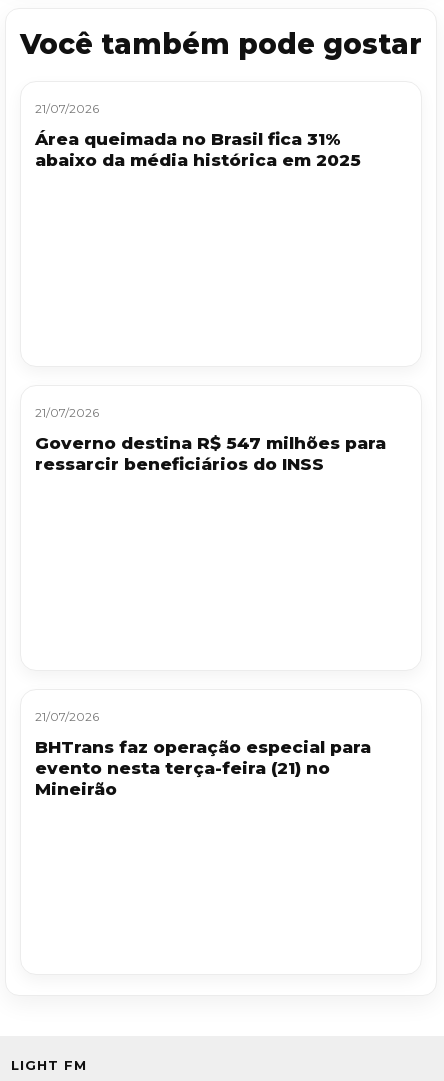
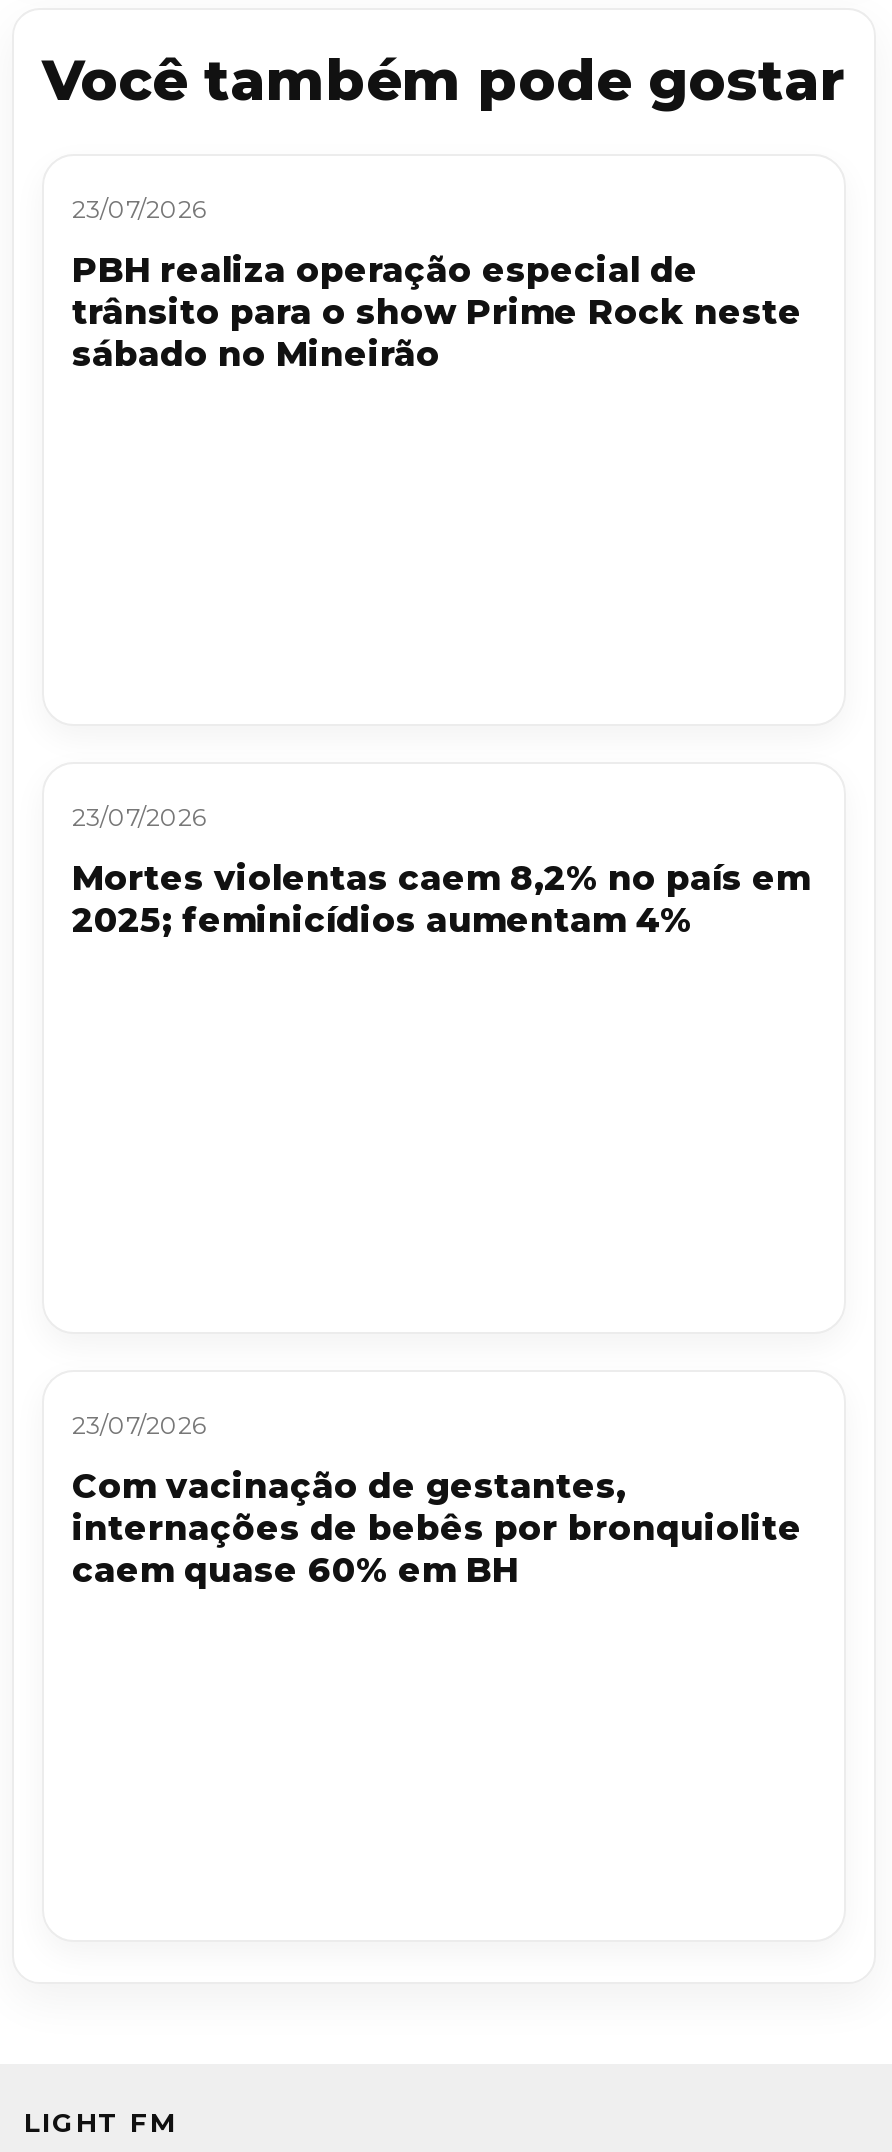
[35,101,99,116] 21/07/2026 -> [72,194,206,224] 23/07/2026
[35,129,361,170] Área queimada no Brasil fica 31% | abaixo da média histórica em 2025 -> [72,250,802,374] PBH realiza operação especial de | trânsito para o show Prime Rock neste | sábado no Mineirão
[35,405,99,420] 21/07/2026 -> [72,802,206,832] 23/07/2026
[35,433,386,474] Governo destina R$ 547 milhões para | ressarcir beneficiários do INSS -> [72,858,810,940] Mortes violentas caem 8,2% no país em | 2025; feminicídios aumentam 4%
[35,709,99,724] 21/07/2026 -> [72,1410,206,1440] 23/07/2026
[35,737,371,799] BHTrans faz operação especial para | evento nesta terça-feira (21) no | Mineirão -> [72,1466,802,1590] Com vacinação de gestantes, | internações de bebês por bronquiolite | caem quase 60% em BH

